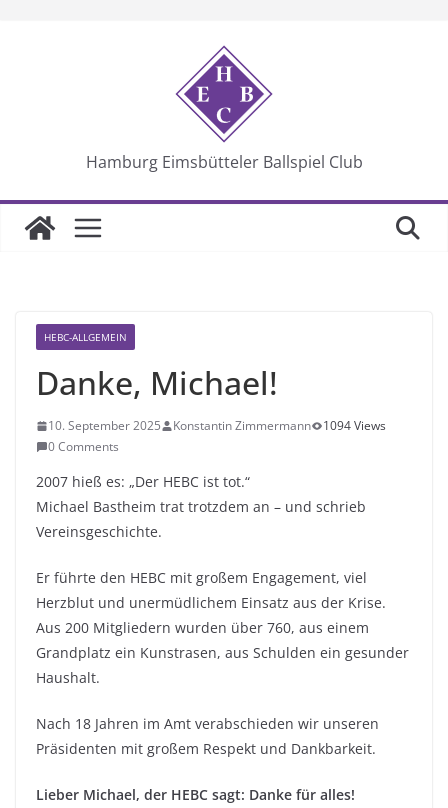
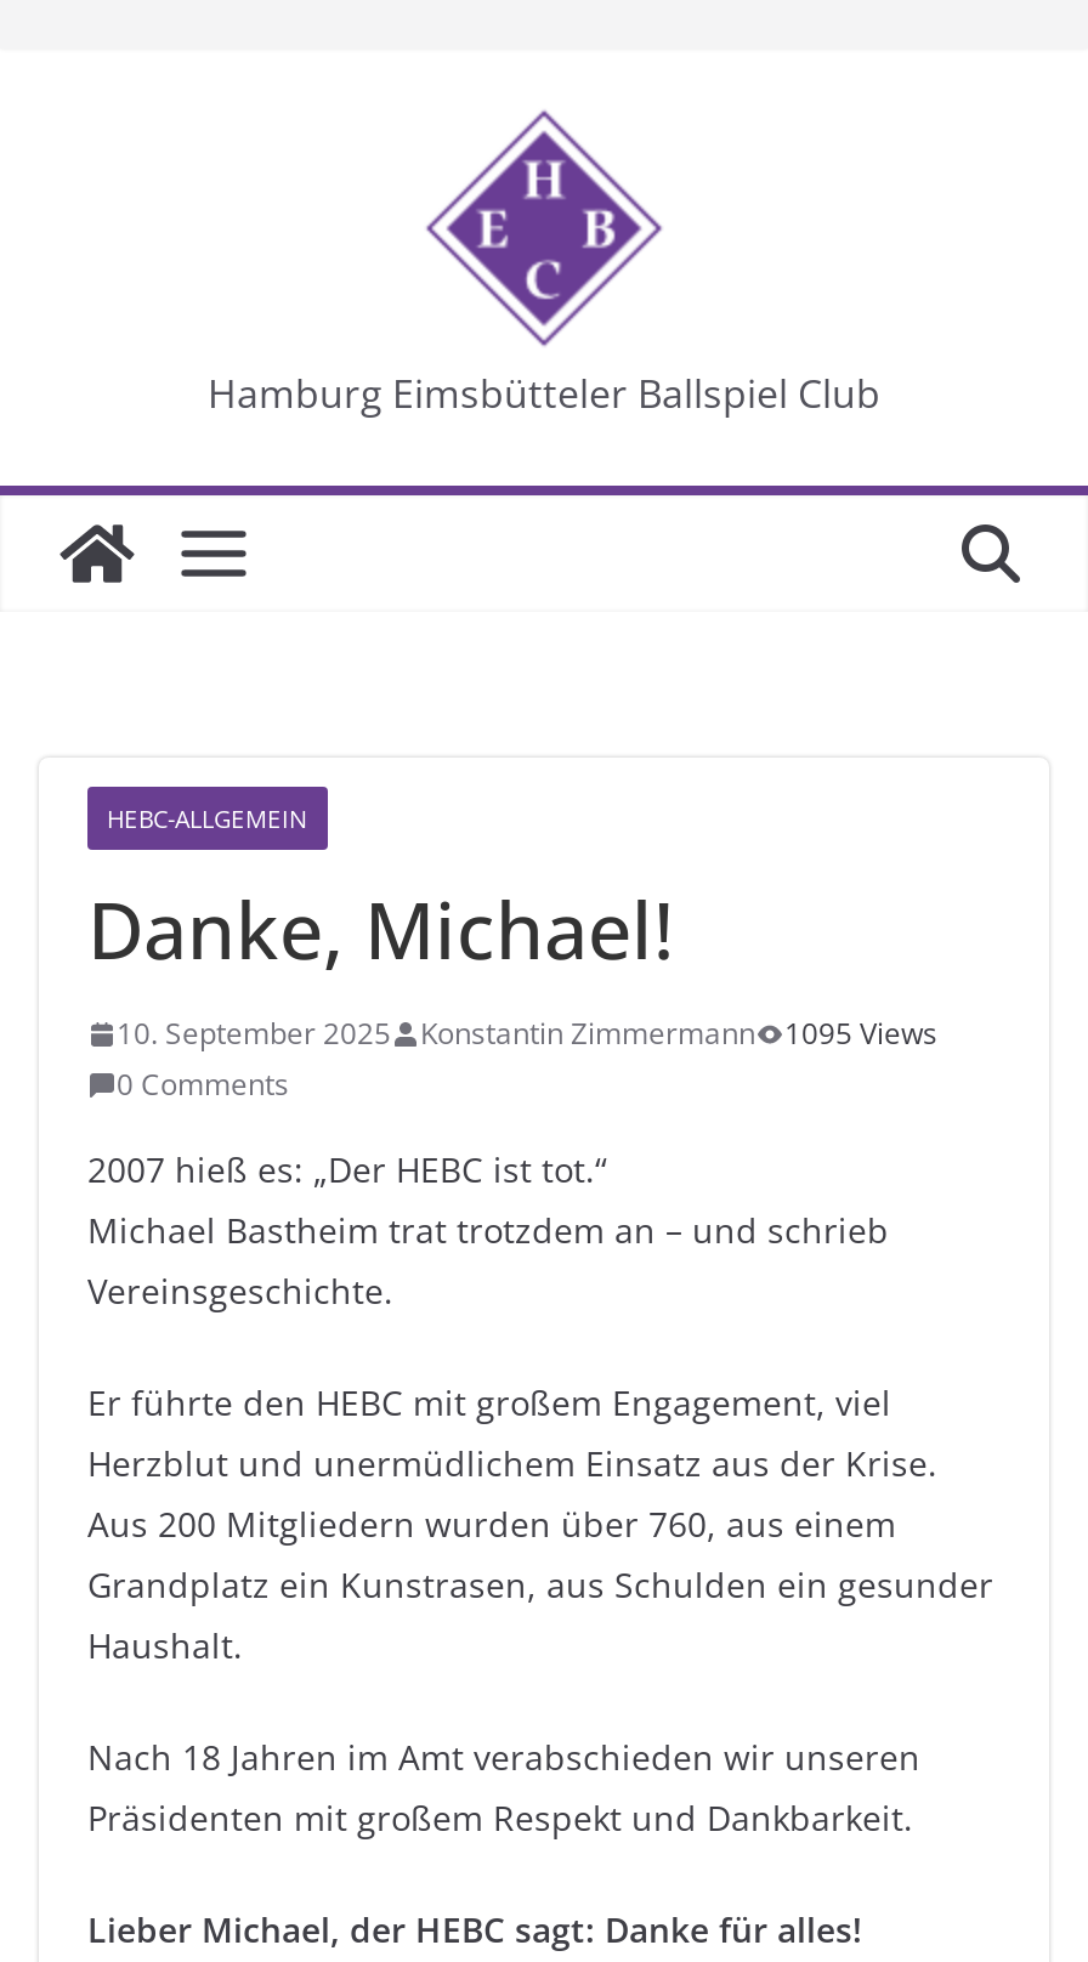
[48,417,386,434] 10. September 2025 Konstantin Zimmermann 1094 Views -> [117,1013,937,1054] 10. September 2025 Konstantin Zimmermann 1095 Views

